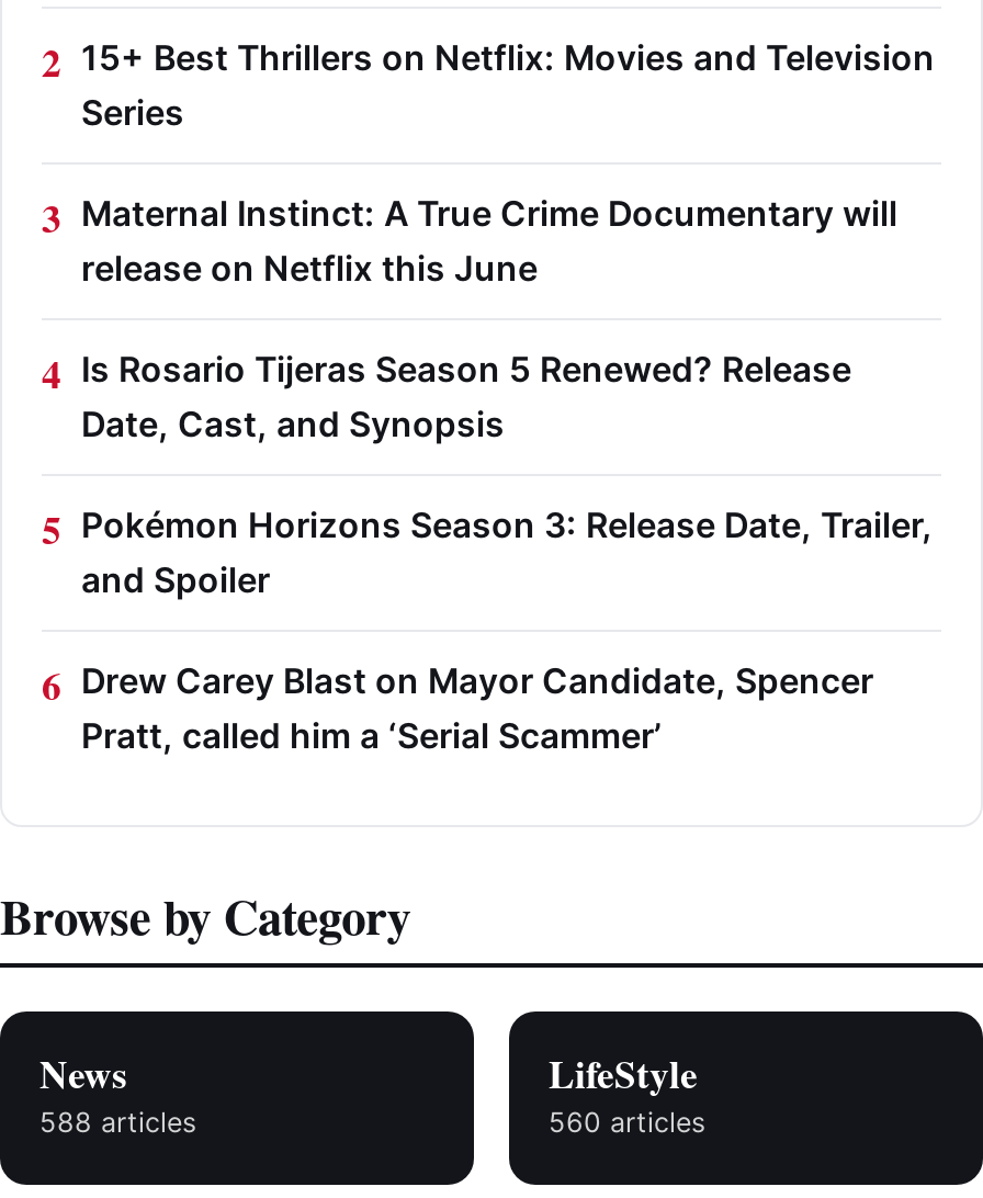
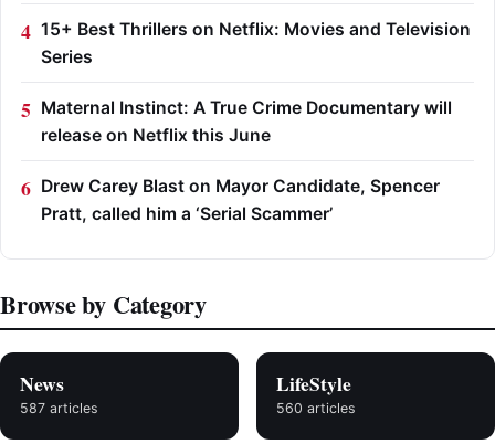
[81,348,933,600] Is Rosario Tijeras Season 5 Renewed? Release | Date, Cast, and Synopsis | Pokémon Horizons Season 3: Release Date, Trailer, | and Spoiler -> none
[39,1105,197,1138] 588 articles -> [20,399,98,416] 587 articles

